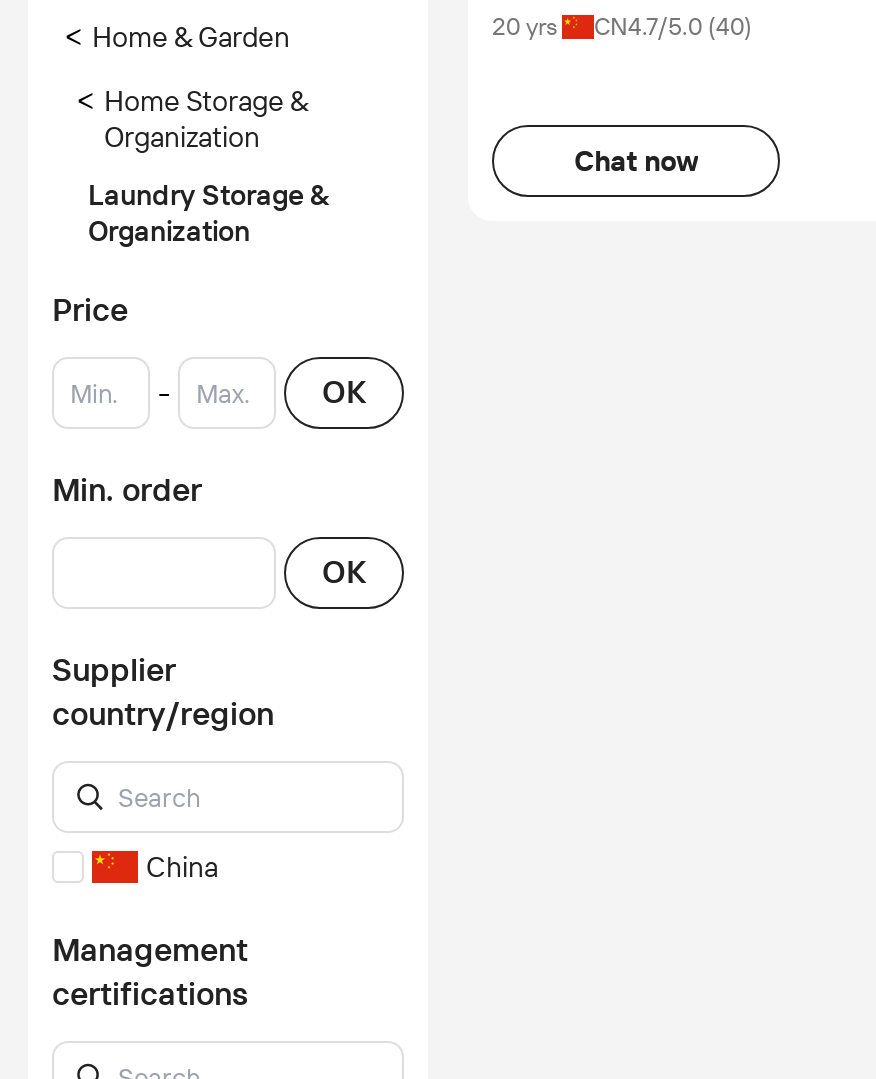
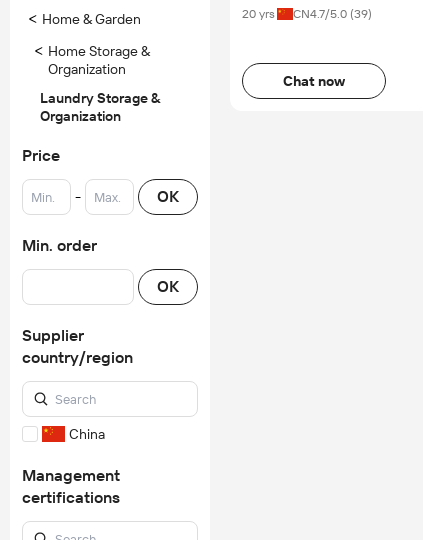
[492,13,752,41] 20 yrs CN4.7/5.0 (40) -> [242,7,372,21] 20 yrs CN4.7/5.0 (39)

